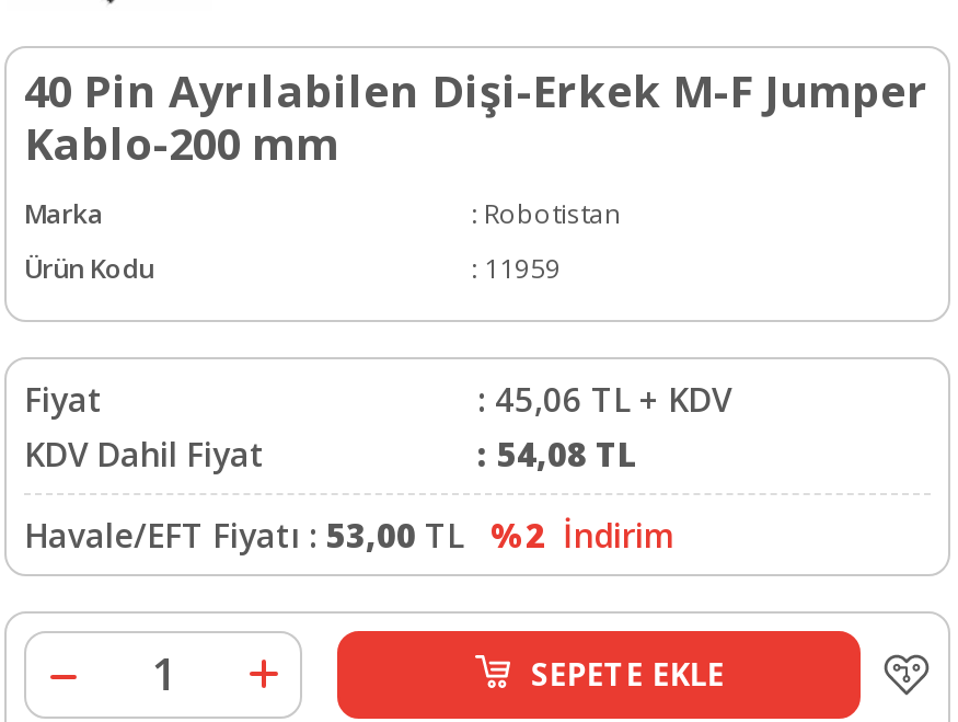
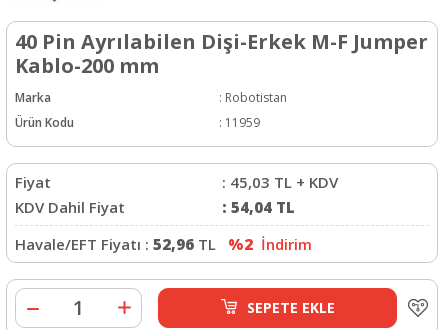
[477,376,731,420] : 45,06 TL + KDV -> [222,171,338,191] : 45,03 TL + KDV
[477,431,637,474] : 54,08 TL -> [222,196,295,216] : 54,04 TL
[24,512,674,555] Havale/EFT Fiyatı : 53,00 TL %2 İndirim -> [15,233,312,253] Havale/EFT Fiyatı : 52,96 TL %2 İndirim

